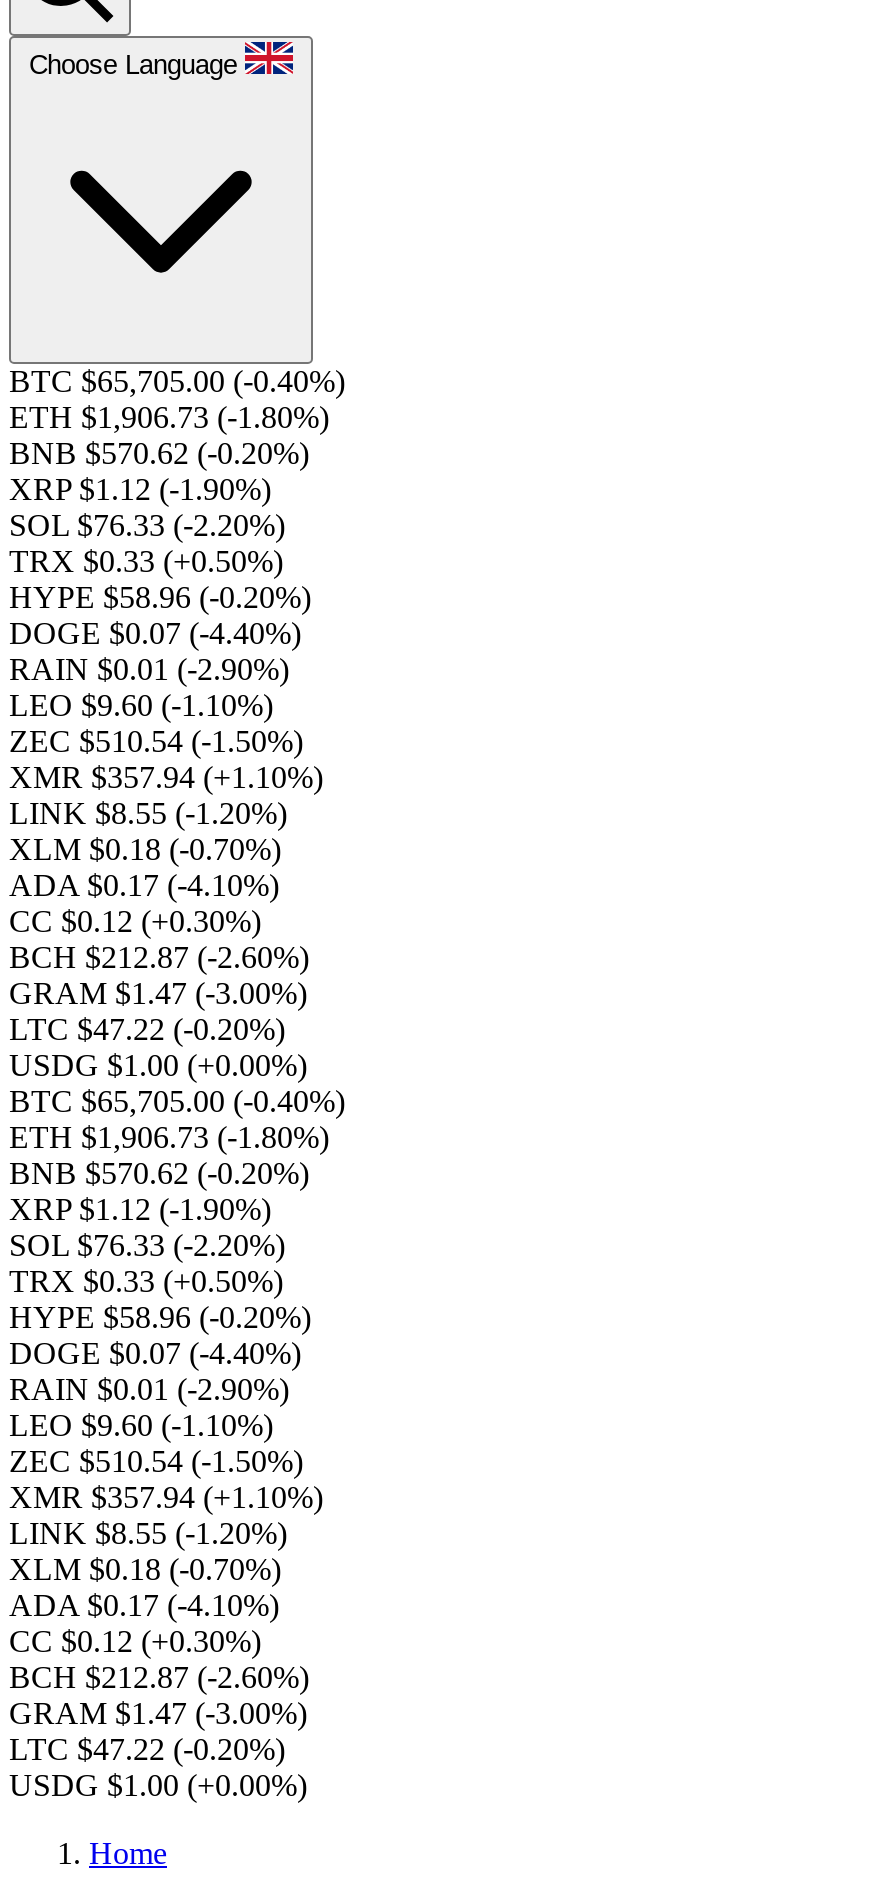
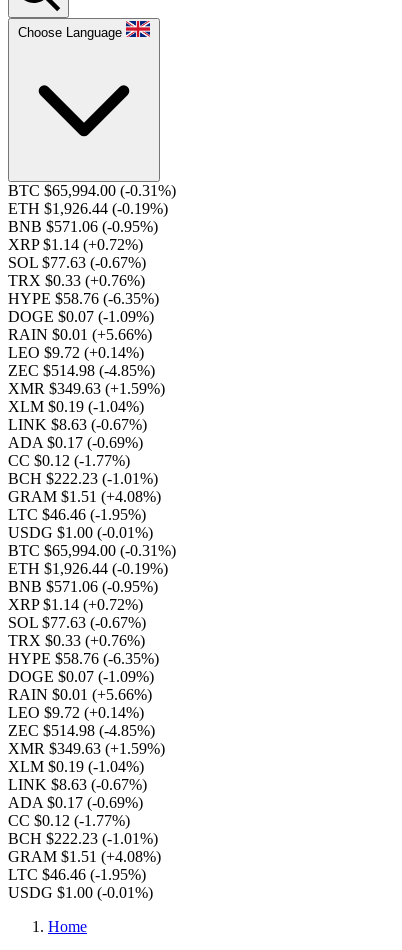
[9,364,345,1802] BTC $65,705.00(-0.40%) | ETH $1,906.73 (-1.80%) | BNB $570.62 (-0.20%) | XRP $1.12 (-1.90%) | SOL $76.33(-2.20%) | TRX $0.33 (+0.50%) | HYPE $58.96 (-0.20%) | DOGE $0.07 (-4.40%) | RAIN $0.01 (-2.90%) | LEO $9.60 (-1.10%) | ZEC $510.54 (-1.50%) | XMR $357.94(+1.10%) | LINK $8.55 (-1.20%) | XLM $0.18 (-0.70%) | ADA $0.17 (-4.10%) | CC $0.12 (+0.30%) | BCH $212.87 (-2.60%) | GRAM $1.47 (-3.00%) | LTC $47.22 (-0.20%) | USDG $1.00(+0.00%) | BTC $65,705.00 (-0.40%) | ETH $1,906.73 (-1.80%) | BNB $570.62 (-0.20%) | XRP $1.12 (-1.90%) | SOL $76.33(-2.20%) | TRX $0.33 (+0.50%) | HYPE $58.96 (-0.20%) | DOGE $0.07 (-4.40%) | RAIN $0.01 (-2.90%) | LEO $9.60 (-1.10%) | ZEC $510.54 (-1.50%) | XMR $357.94(+1.10%) | LINK $8.55 (-1.20%) | XLM $0.18 (-0.70%) | ADA $0.17 (-4.10%) | CC $0.12 (+0.30%) | BCH $212.87 (-2.60%) | GRAM $1.47 (-3.00%) | LTC $47.22 (-0.20%) | USDG $1.00(+0.00%) -> [8,182,176,901] BTC $65,994.00(-0.31%) | ETH $1,926.44 (-0.19%) | BNB $571.06 (-0.95%) | XRP $1.14 (+0.72%) | SOL $77.63(-0.67%) | TRX $0.33 (+0.76%) | HYPE $58.76 (-6.35%) | DOGE $0.07 (-1.09%) | RAIN $0.01 (+5.66%) | LEO $9.72 (+0.14%) | ZEC $514.98 (-4.85%) | XMR $349.63(+1.59%) | XLM $0.19 (-1.04%) | LINK $8.63 (-0.67%) | ADA $0.17 (-0.69%) | CC $0.12 (-1.77%) | BCH $222.23 (-1.01%) | GRAM $1.51 (+4.08%) | LTC $46.46 (-1.95%) | USDG $1.00(-0.01%) | BTC $65,994.00 (-0.31%) | ETH $1,926.44 (-0.19%) | BNB $571.06 (-0.95%) | XRP $1.14 (+0.72%) | SOL $77.63(-0.67%) | TRX $0.33 (+0.76%) | HYPE $58.76 (-6.35%) | DOGE $0.07 (-1.09%) | RAIN $0.01 (+5.66%) | LEO $9.72 (+0.14%) | ZEC $514.98 (-4.85%) | XMR $349.63(+1.59%) | XLM $0.19 (-1.04%) | LINK $8.63 (-0.67%) | ADA $0.17 (-0.69%) | CC $0.12 (-1.77%) | BCH $222.23 (-1.01%) | GRAM $1.51 (+4.08%) | LTC $46.46 (-1.95%) | USDG $1.00(-0.01%)

